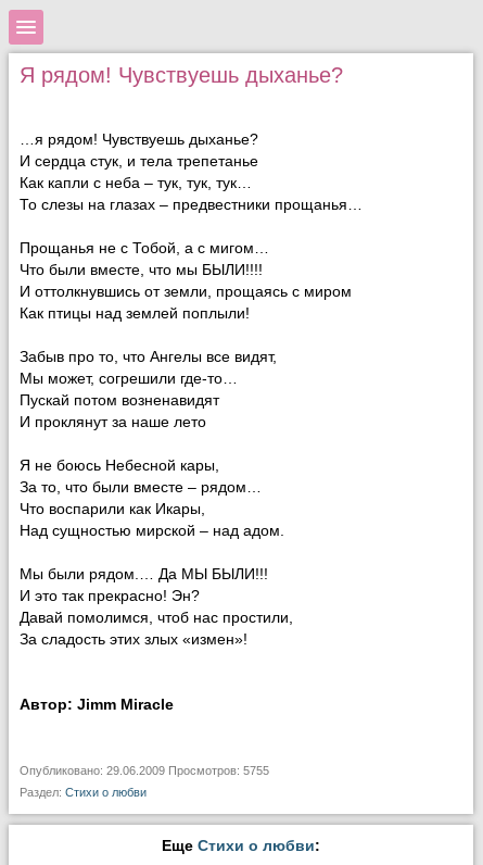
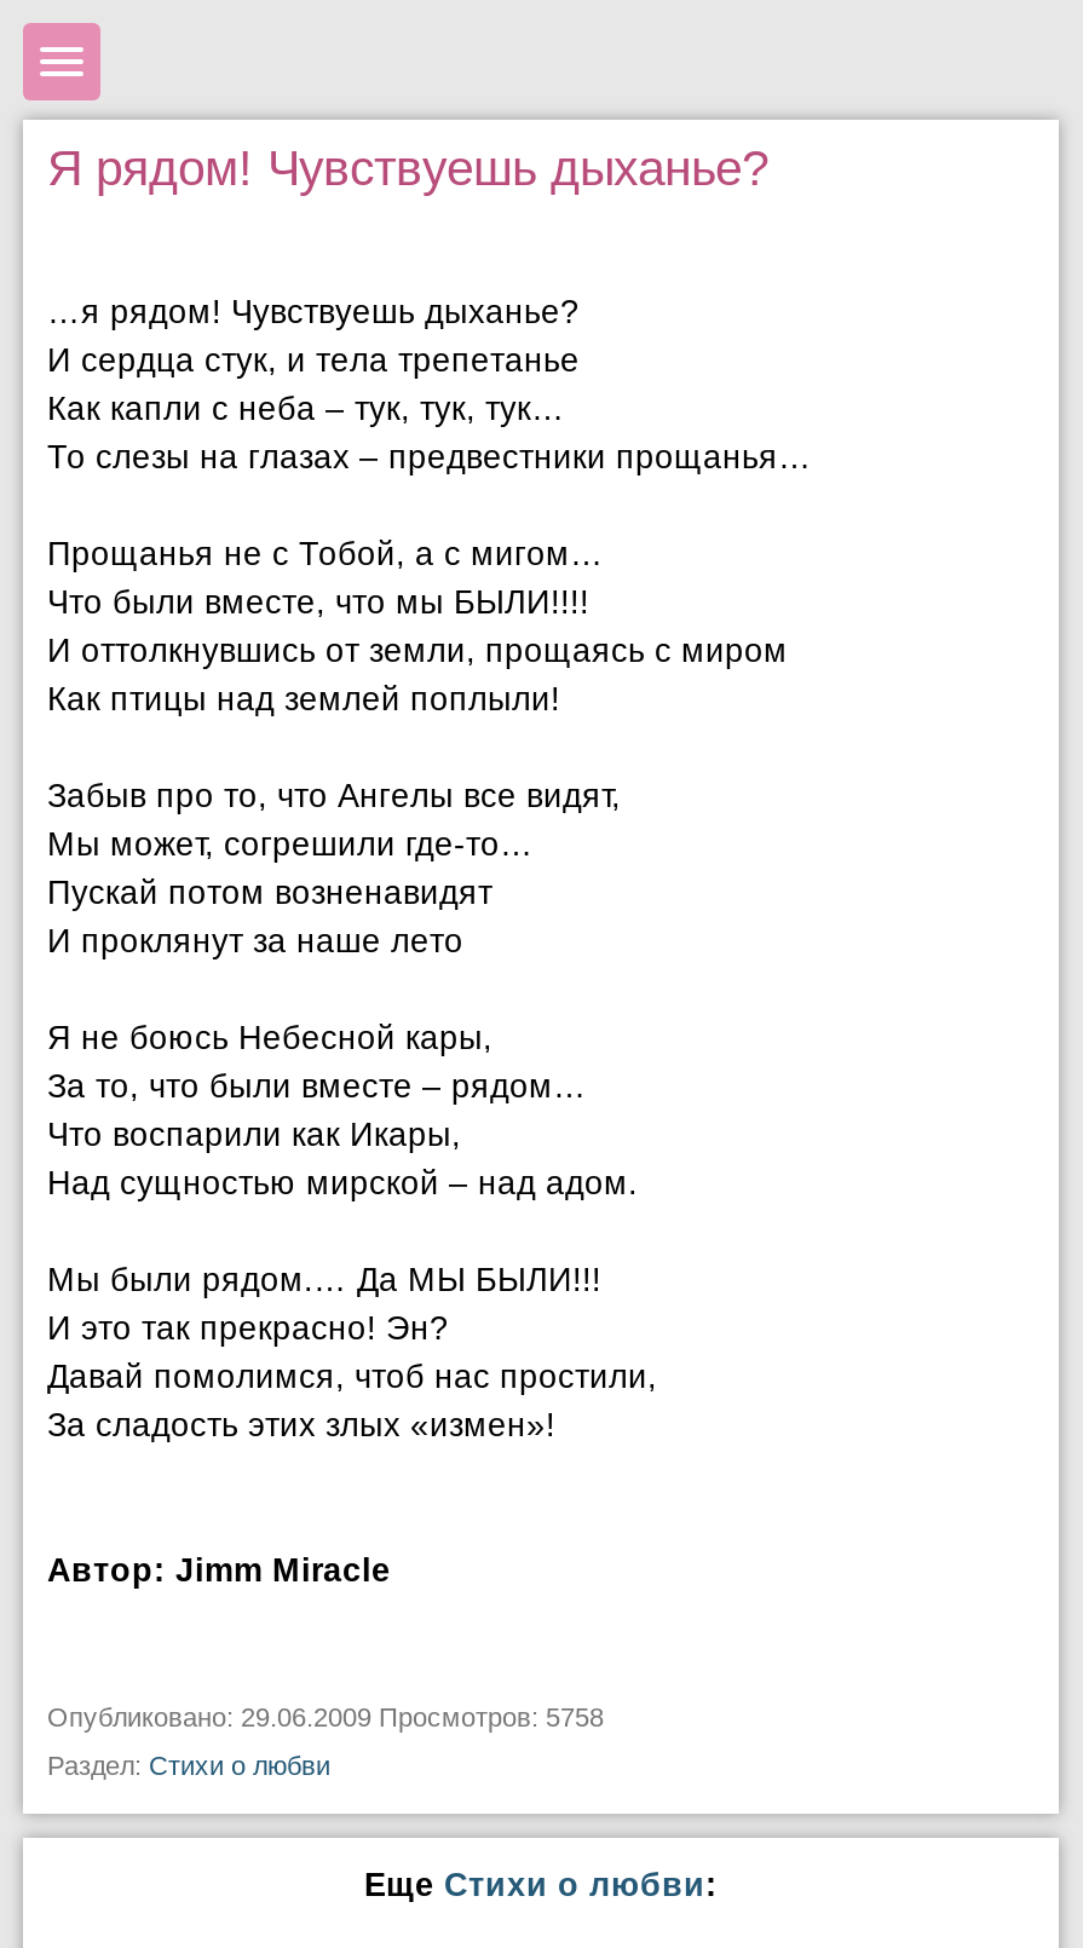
[20,764,269,777] Опубликовано: 29.06.2009 Просмотров: 5755 -> [47,1702,604,1731] Опубликовано: 29.06.2009 Просмотров: 5758

